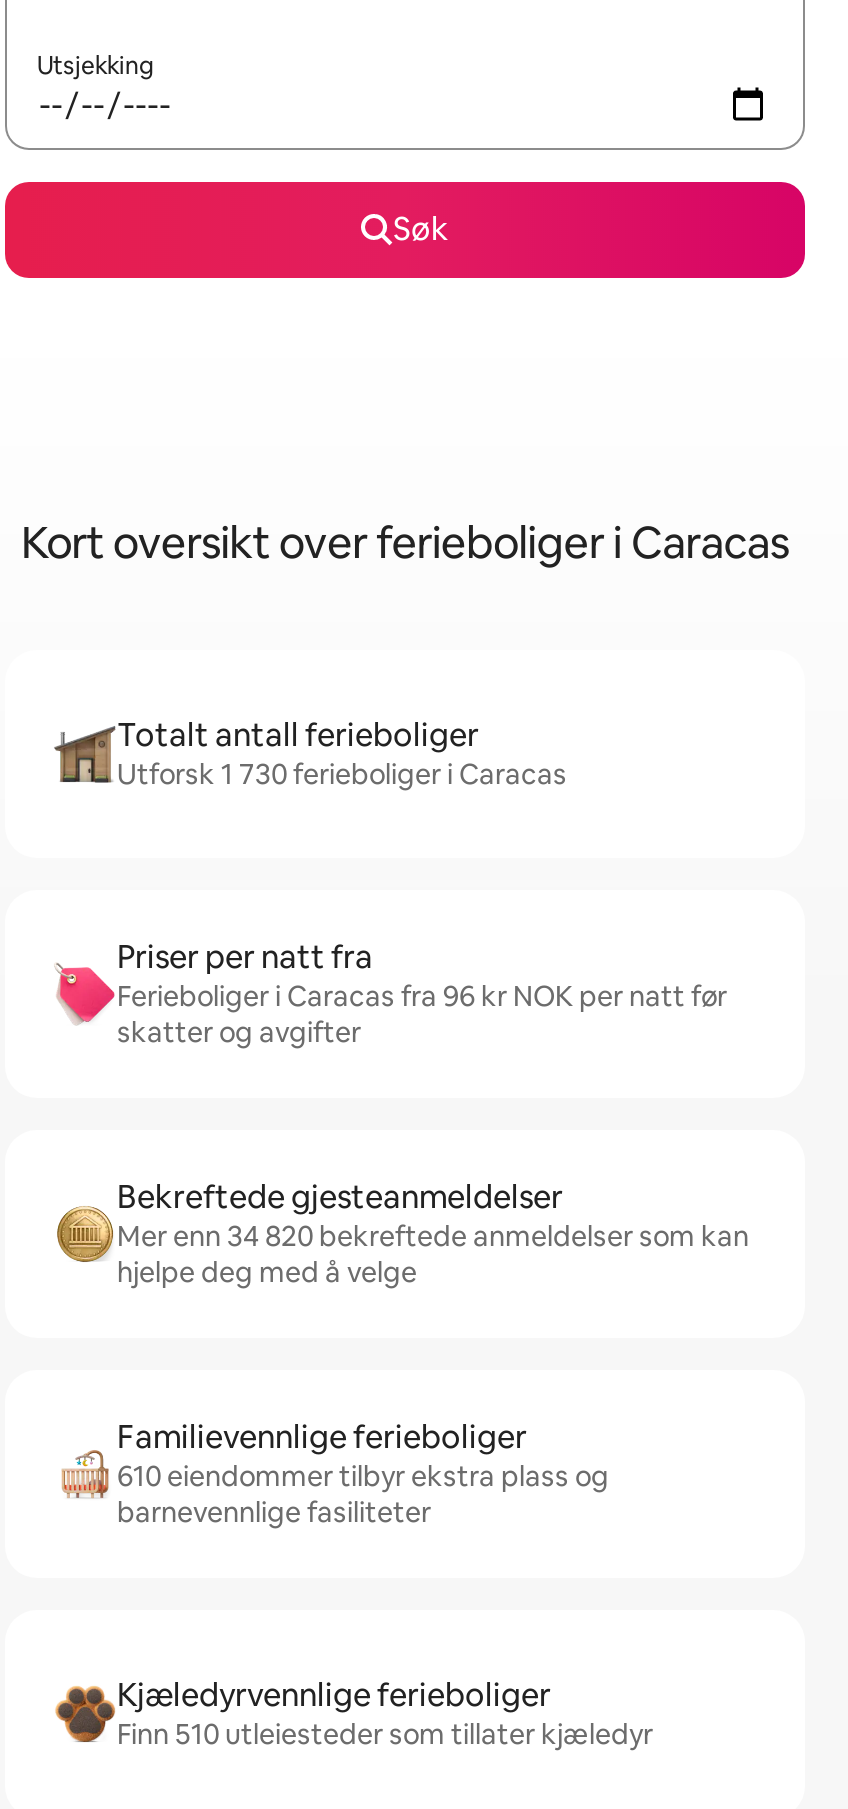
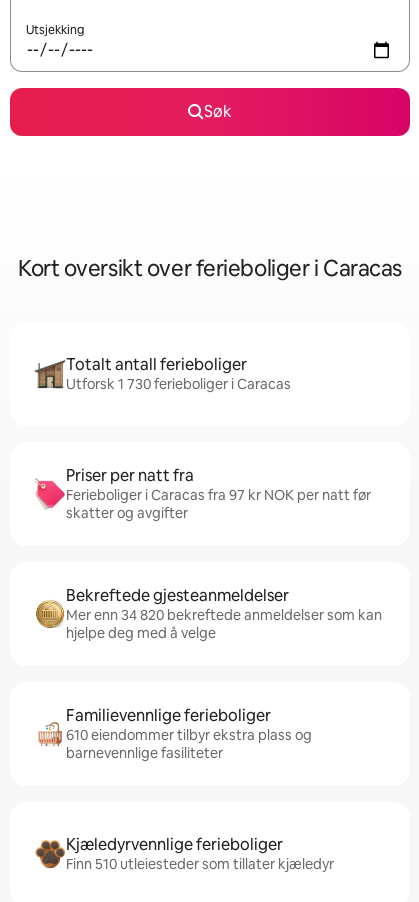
[117,977,727,1013] Ferieboliger i Caracas fra 96 kr NOK per natt før -> [66,486,371,504] Ferieboliger i Caracas fra 97 kr NOK per natt før

